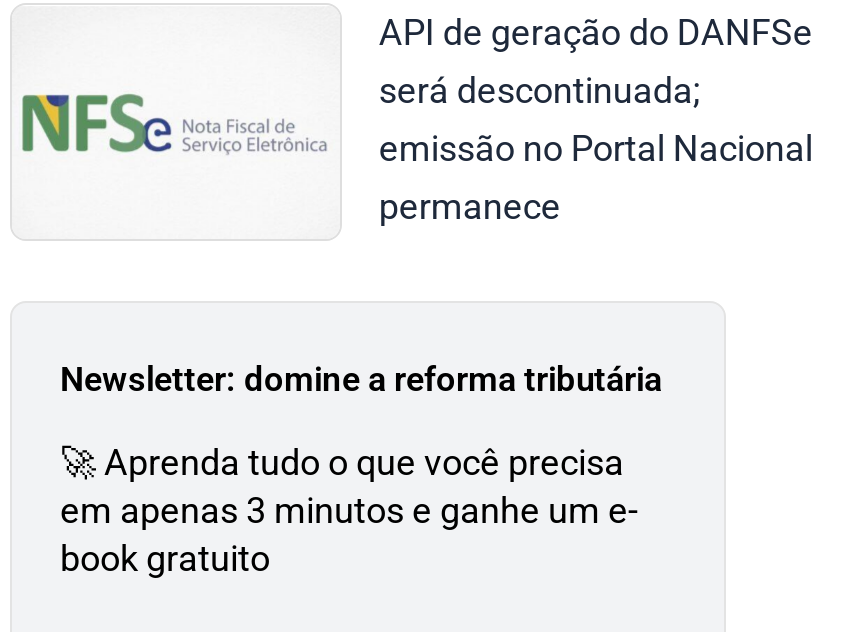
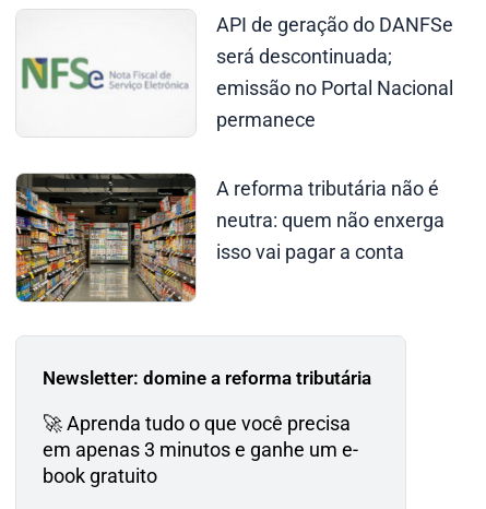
none -> [15,173,445,303] [image] | A reforma tributária não é | neutra: quem não enxerga | isso vai pagar a conta

